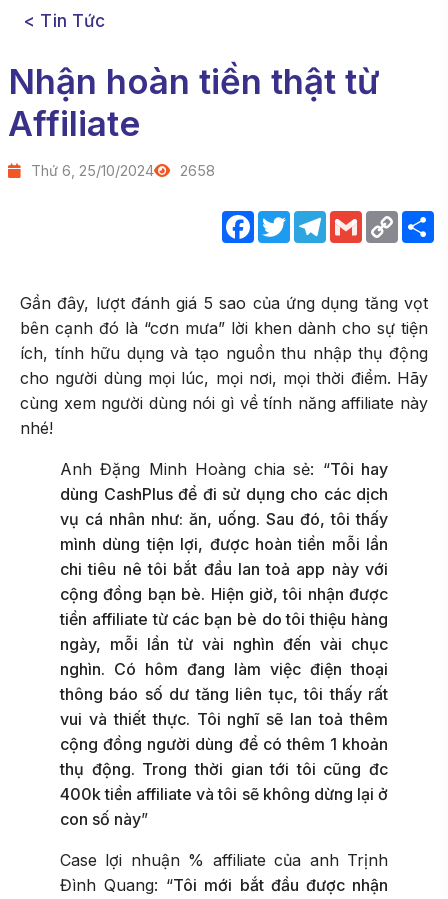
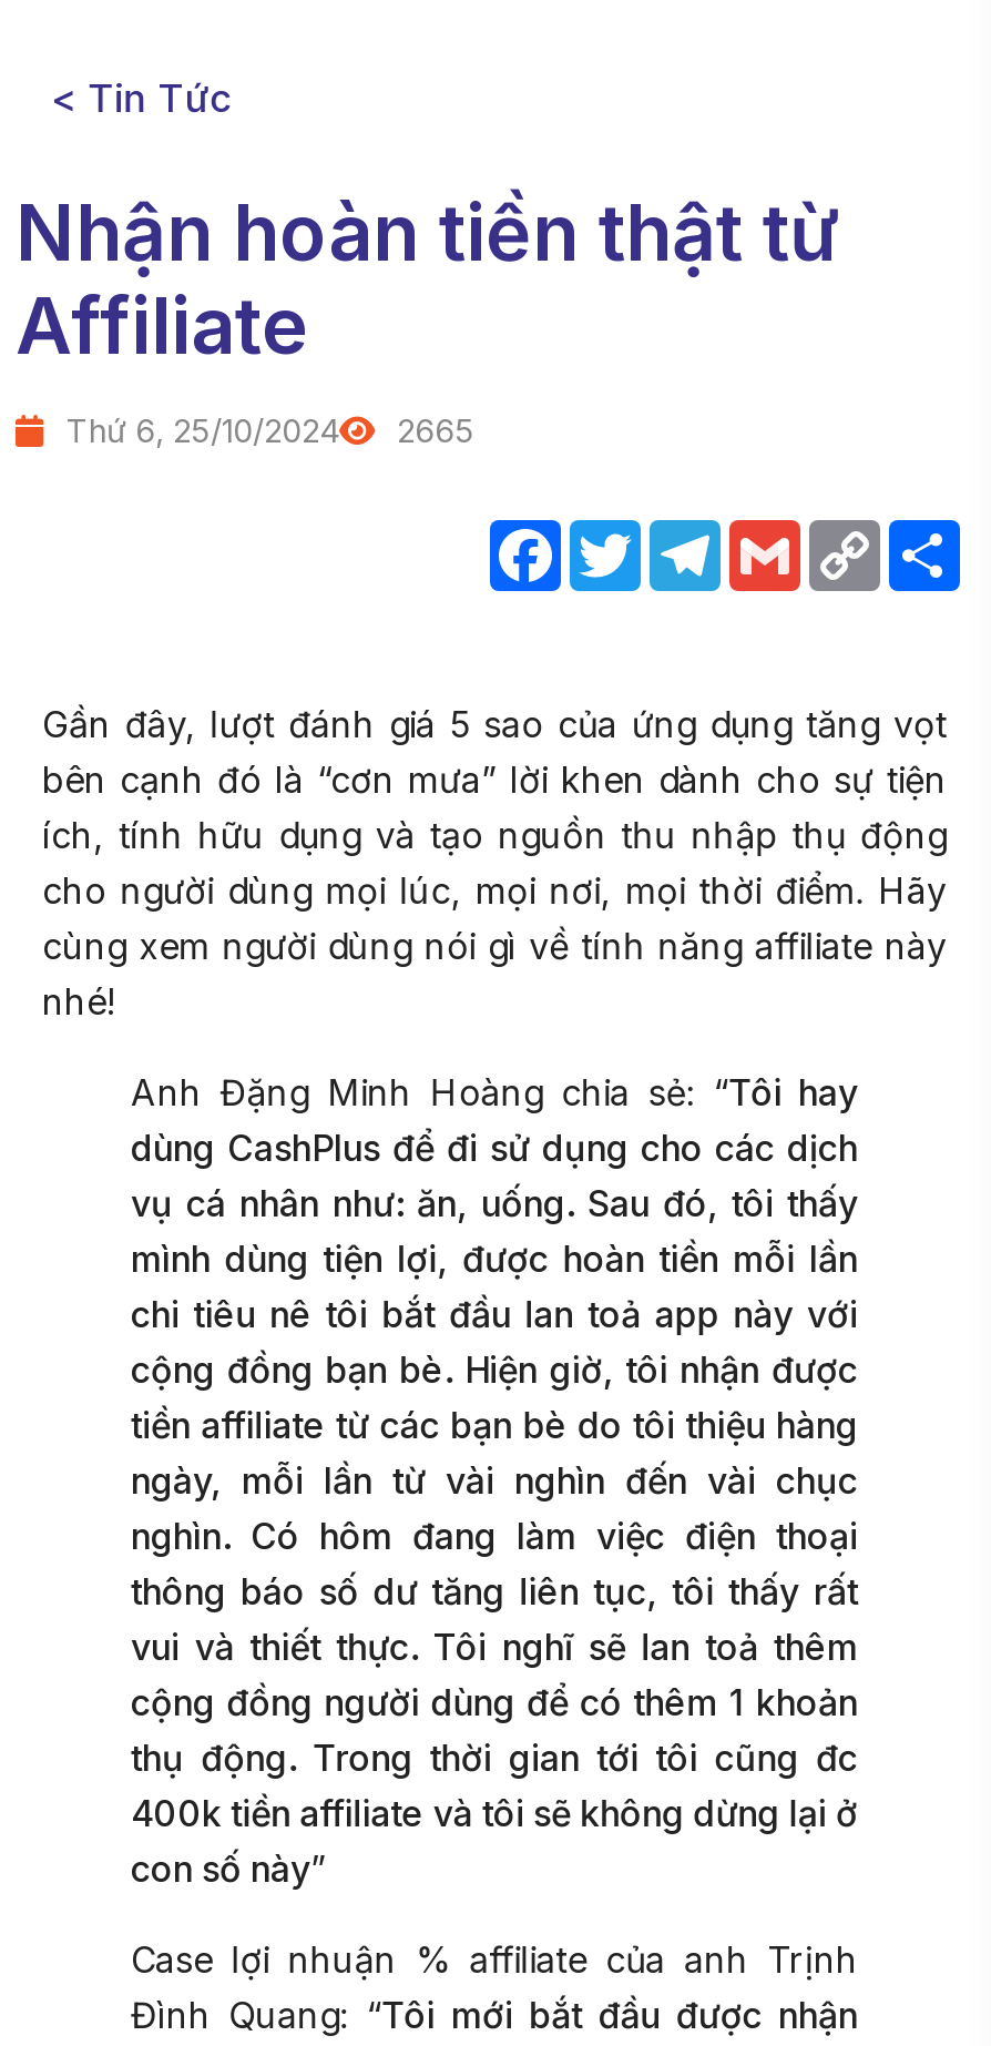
[27,162,215,179] Thứ 6, 25/10/2024 2658 -> [58,411,474,449] Thứ 6, 25/10/2024 2665

